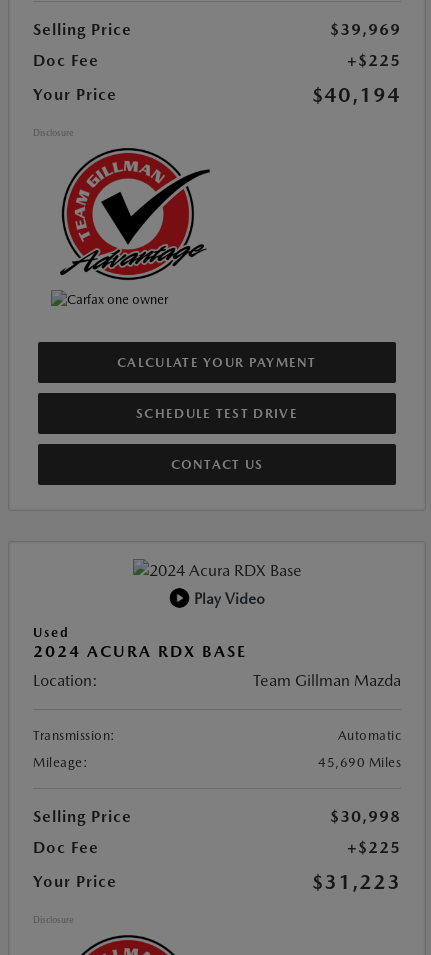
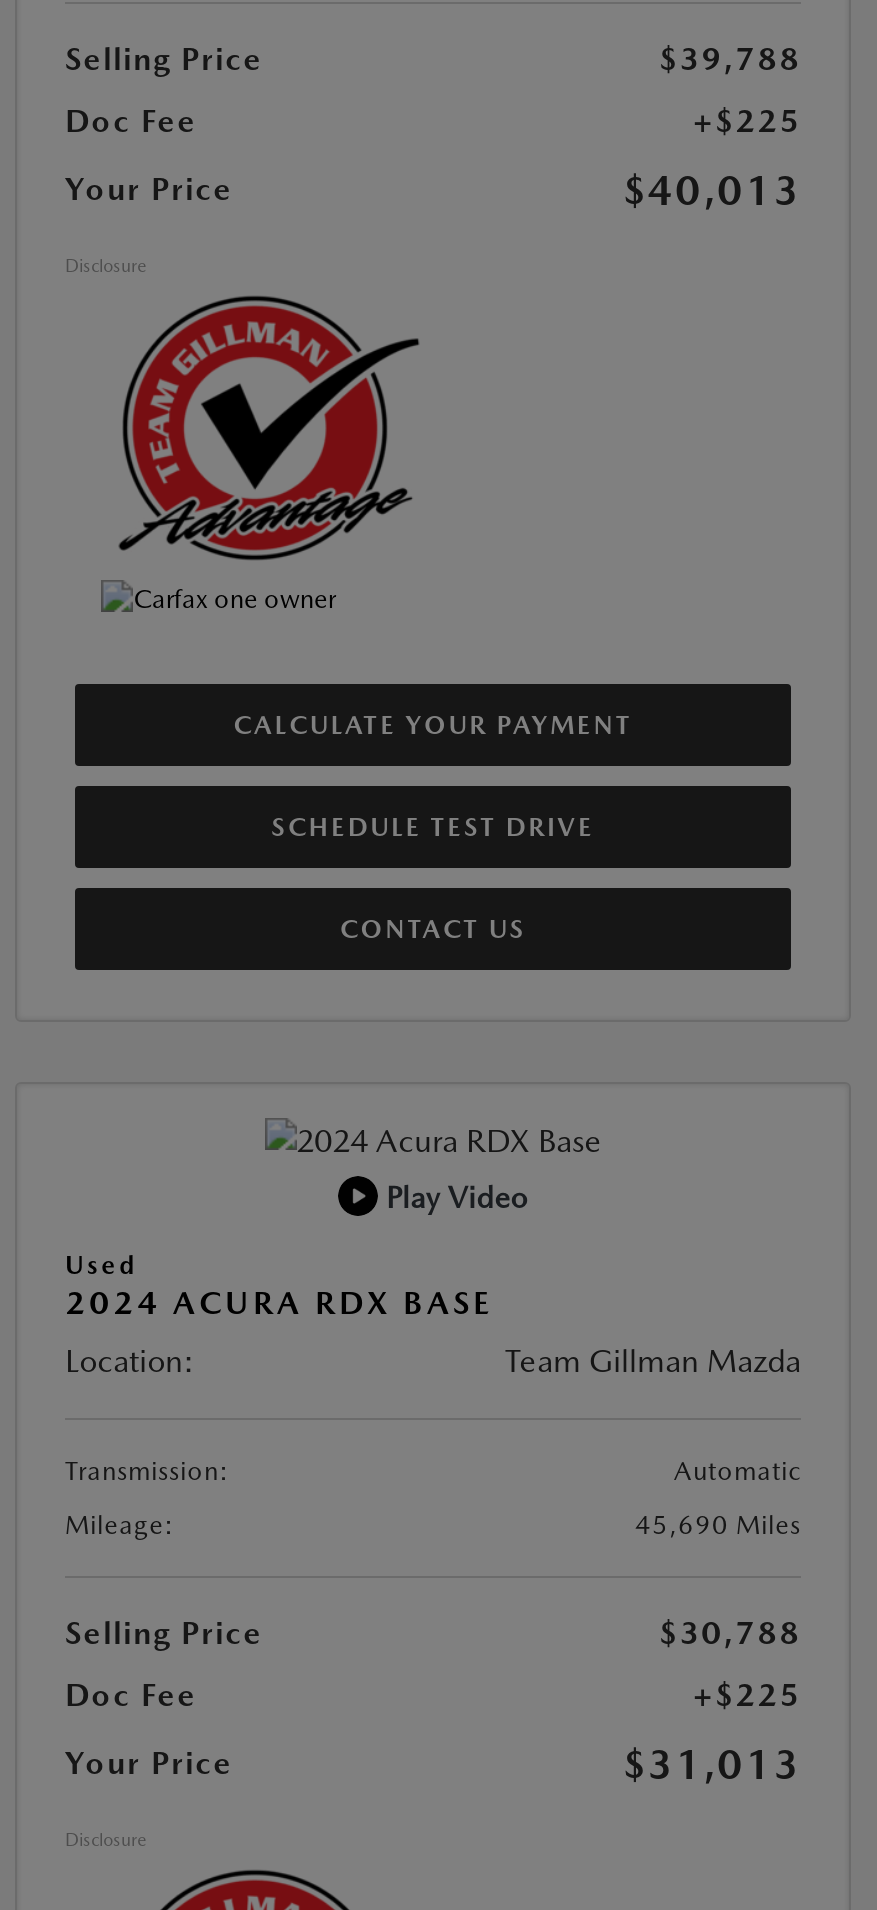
[330,20,401,39] $39,969 -> [659,39,801,77] $39,788
[312,83,401,107] $40,194 -> [623,165,801,213] $40,013
[330,807,401,826] $30,998 -> [659,1615,801,1653] $30,788
[312,870,401,894] $31,223 -> [623,1741,801,1789] $31,013

